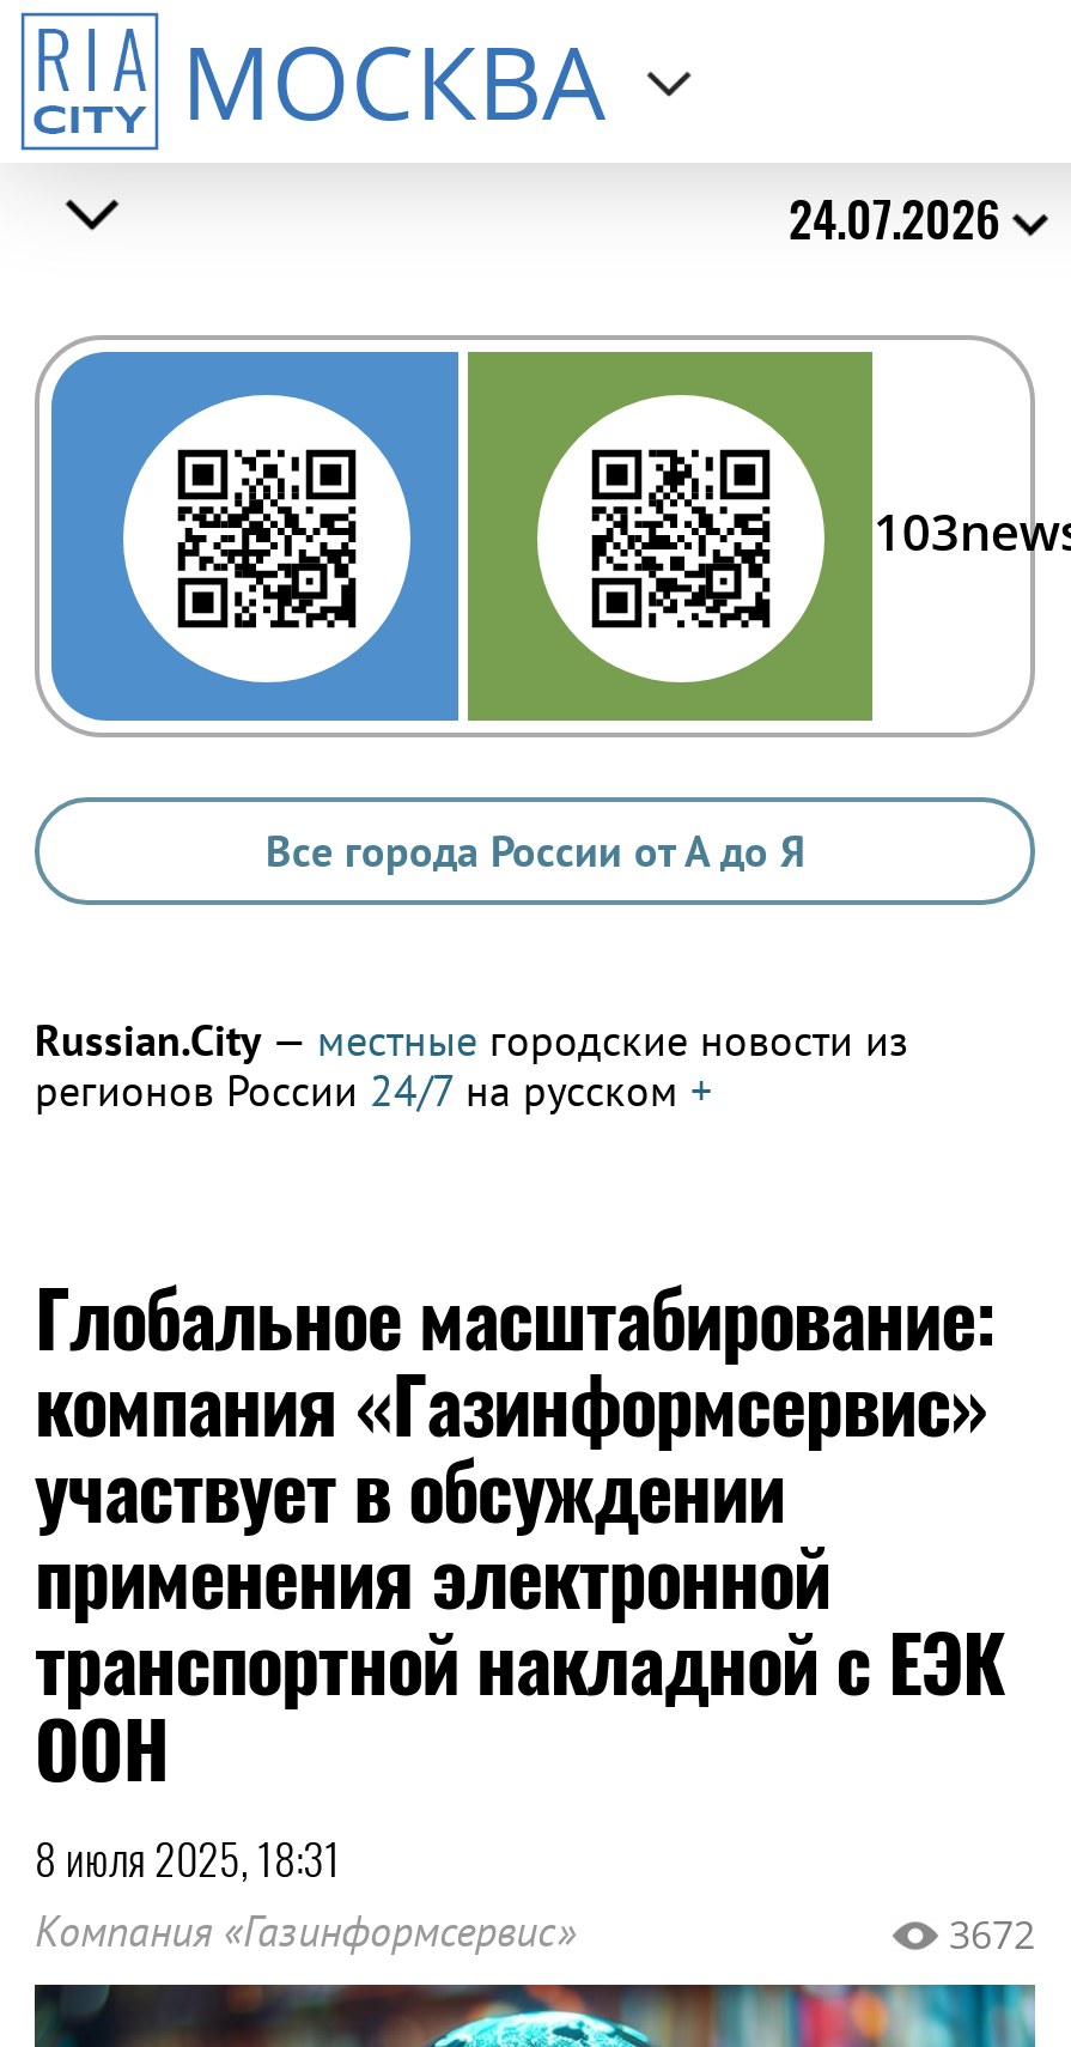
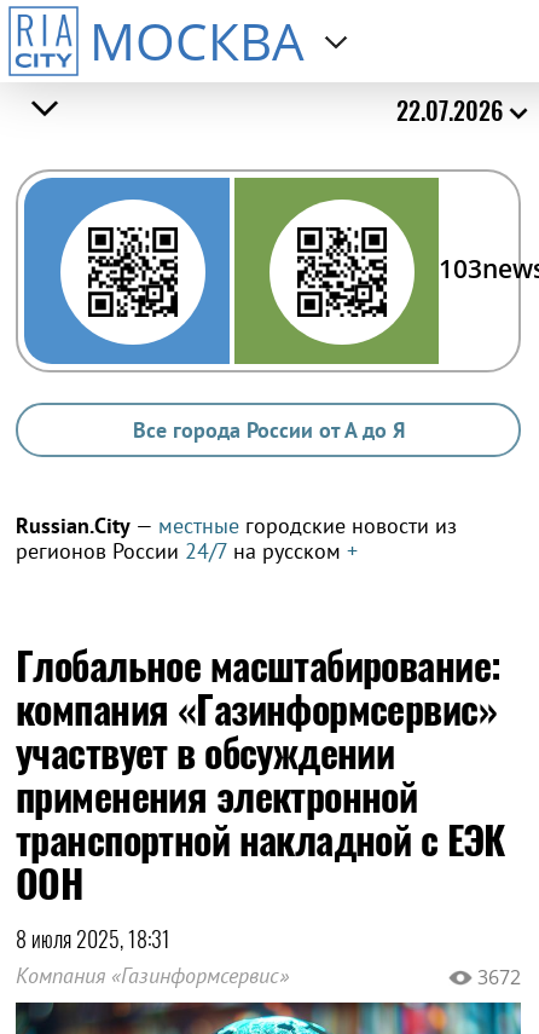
[789,182,999,254] 24.07.2026 -> [396,92,503,128] 22.07.2026

